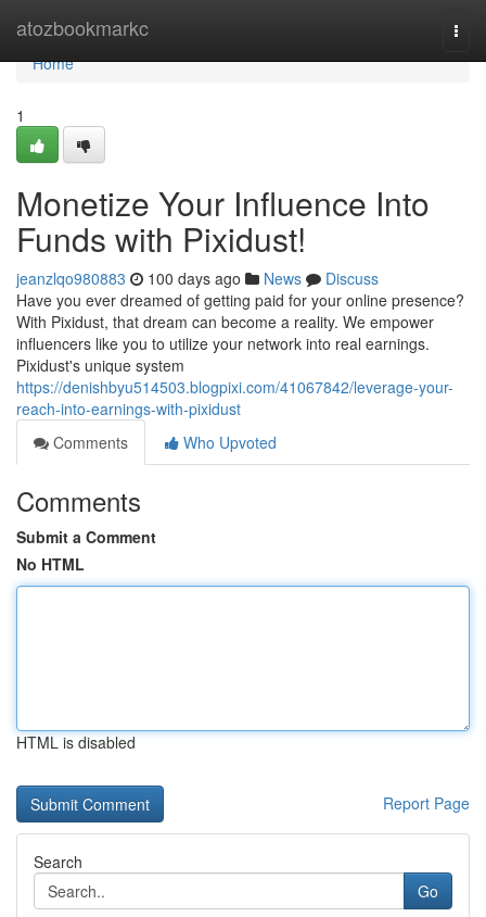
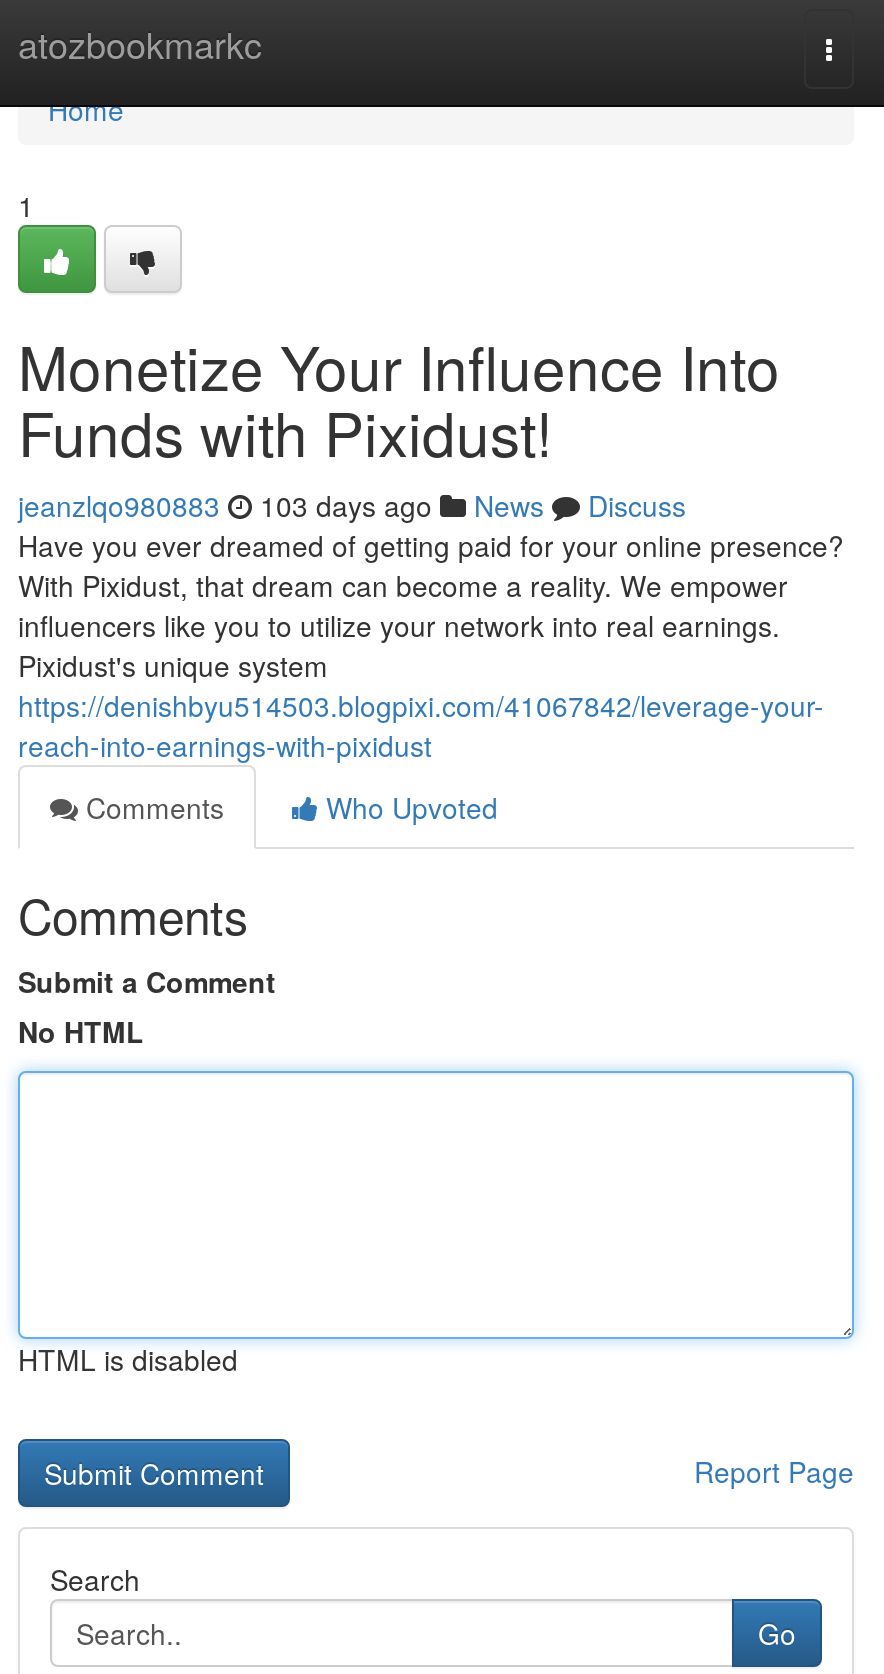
[16,267,379,289] jeanzlqo980883 100 days ago News Discuss -> [18,485,686,525] jeanzlqo980883 103 days ago News Discuss

